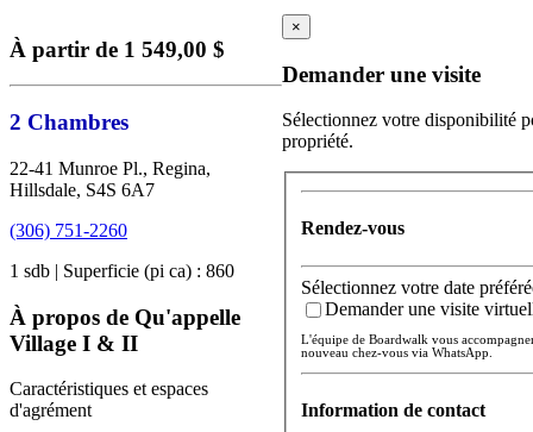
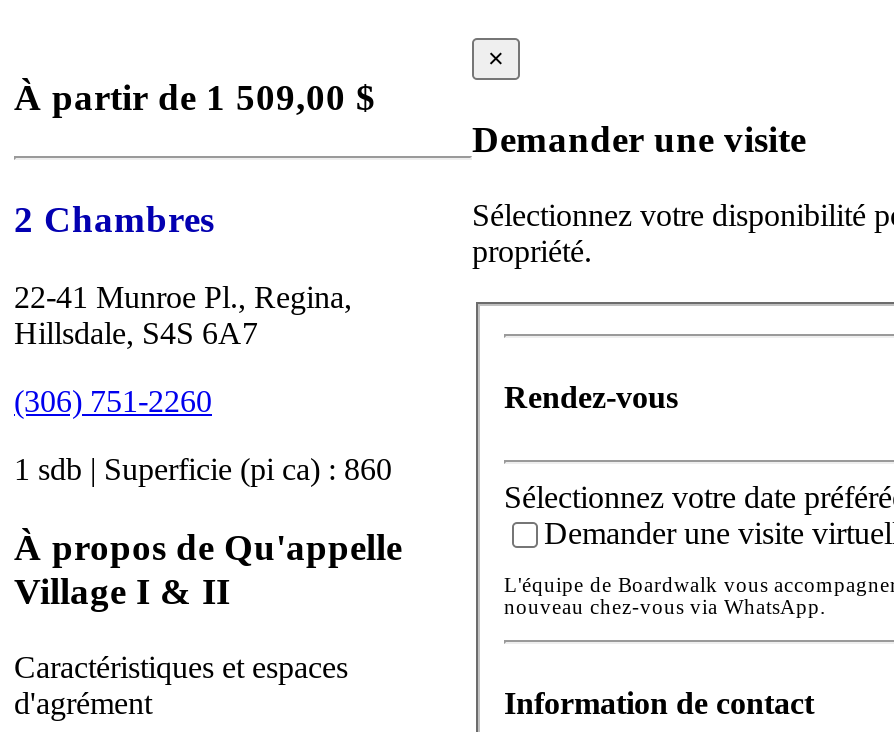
[10,37,225,62] À partir de 1 549,00 $ -> [14,75,376,117] À partir de 1 509,00 $

